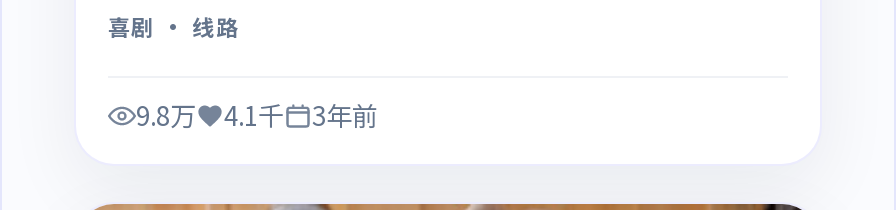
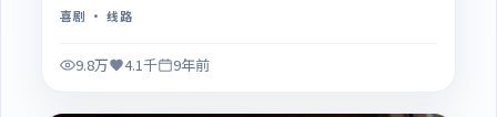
[136,97,378,135] 9.8万 4.1千 3年前 -> [75,54,210,75] 9.8万 4.1千 9年前

